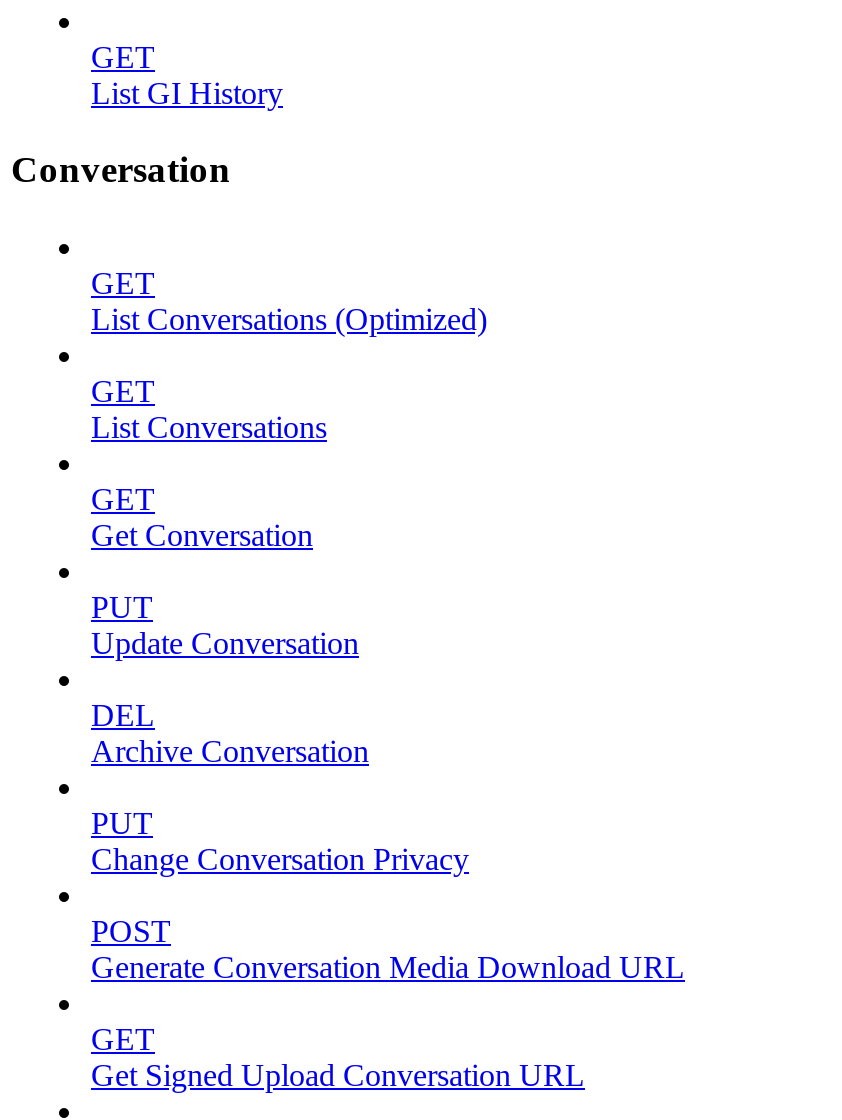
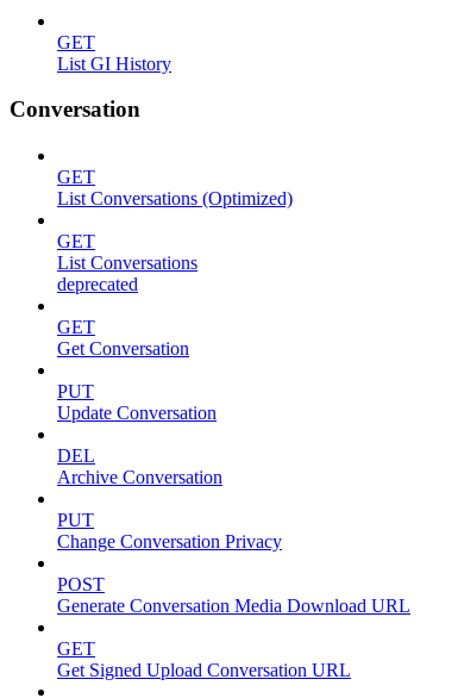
none -> [57,274,138,294] deprecated

